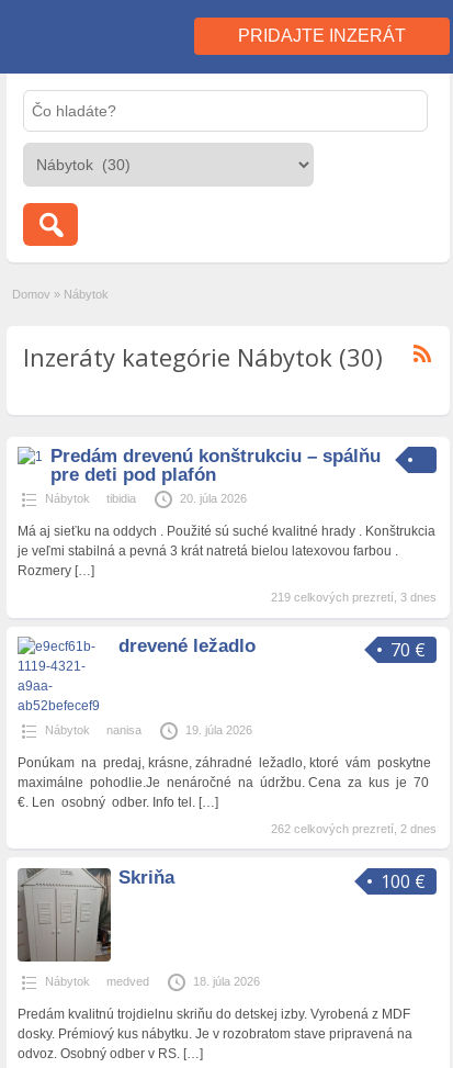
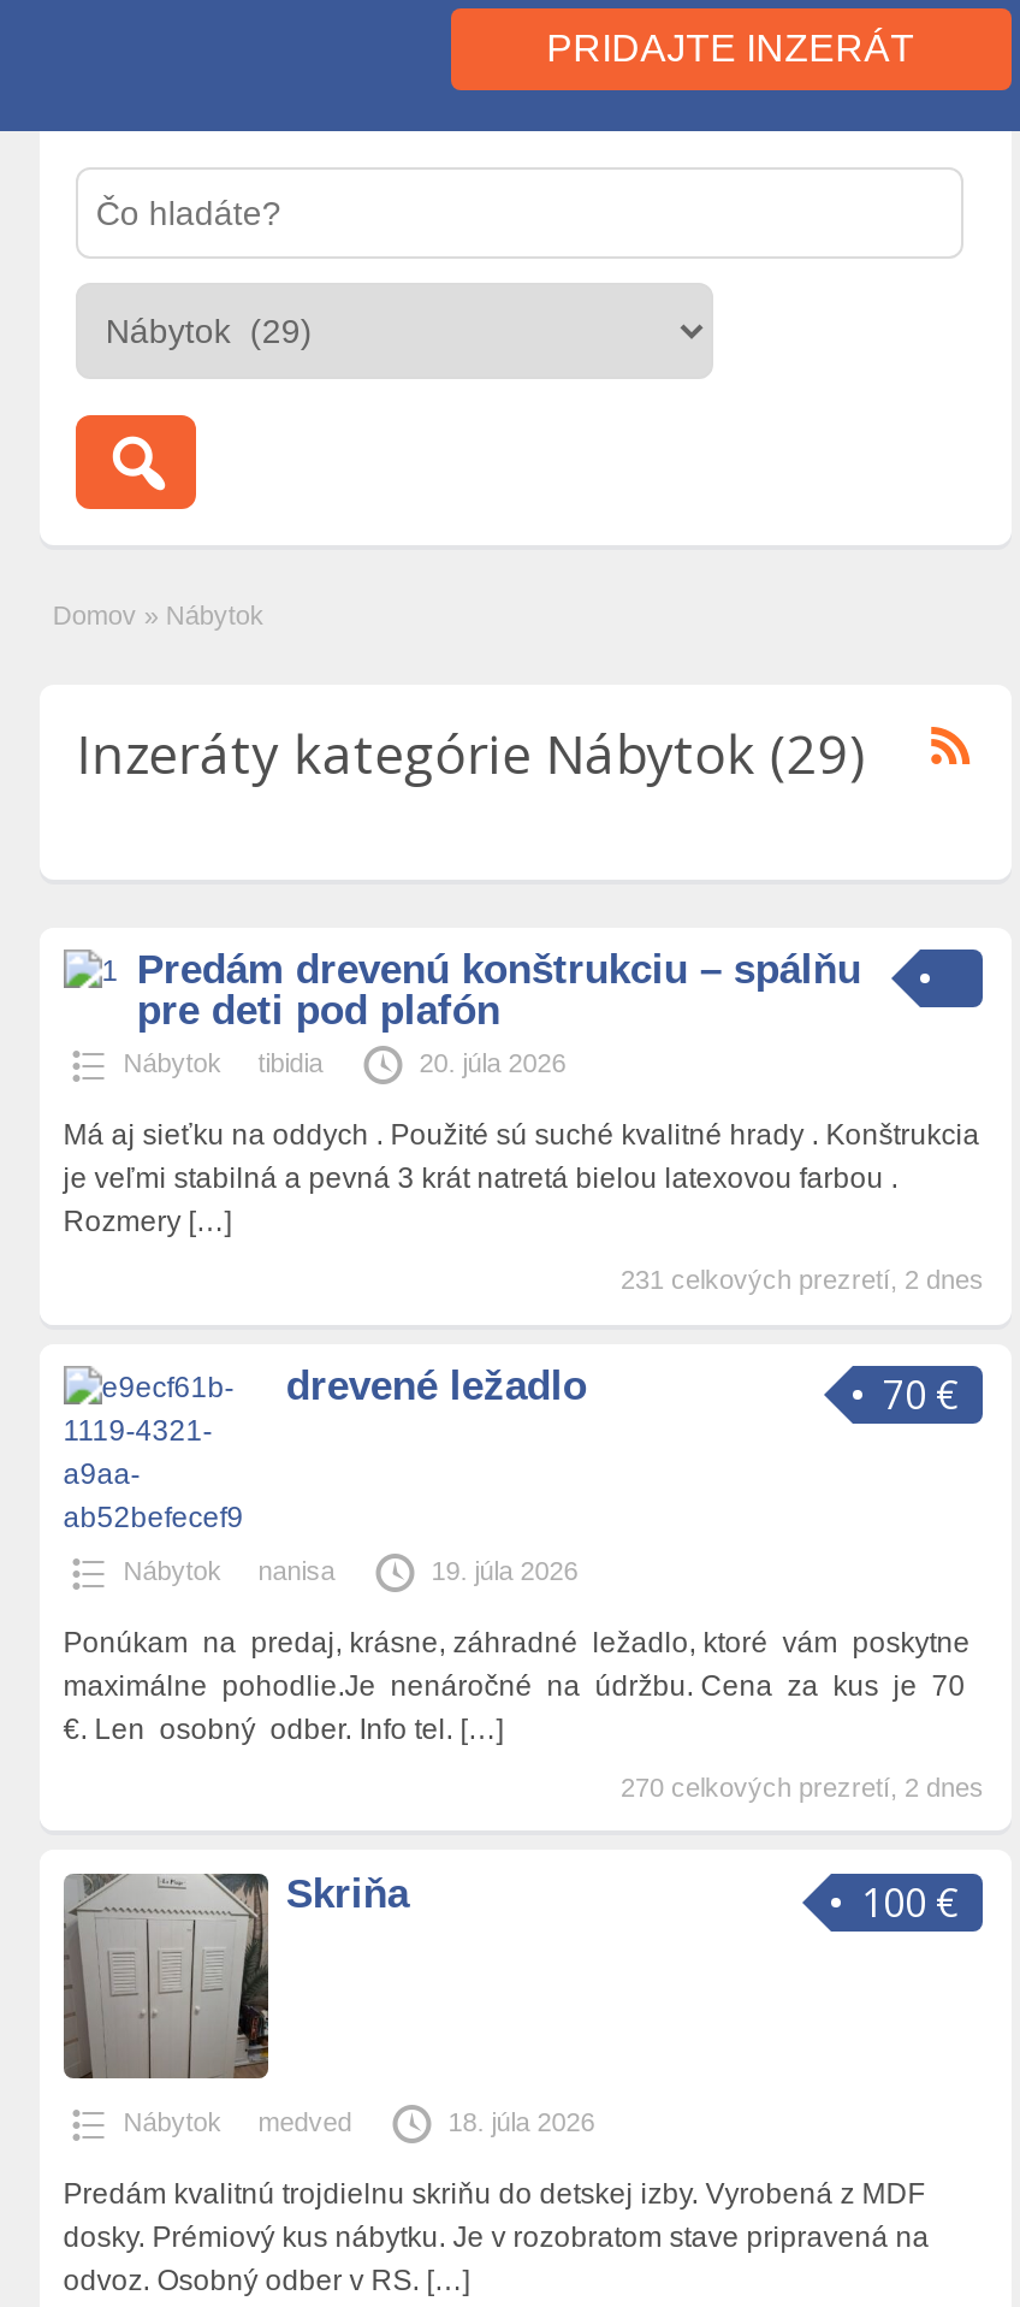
[23,340,383,373] Inzeráty kategórie Nábytok (30) -> [77,716,866,788] Inzeráty kategórie Nábytok (29)
[271,591,437,604] 219 celkových prezretí, 3 dnes -> [620,1266,984,1295] 231 celkových prezretí, 2 dnes
[271,822,437,835] 262 celkových prezretí, 2 dnes -> [620,1773,984,1802] 270 celkových prezretí, 2 dnes

